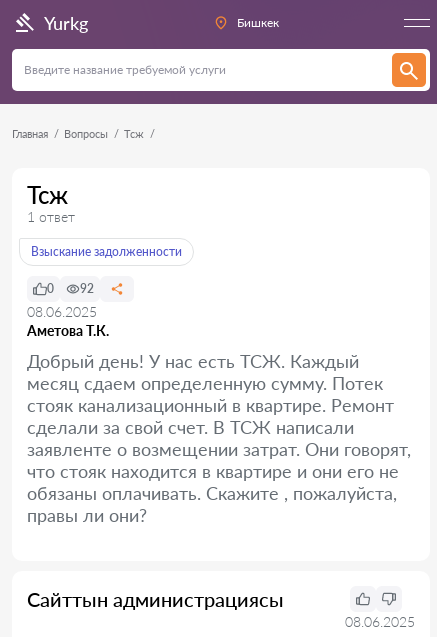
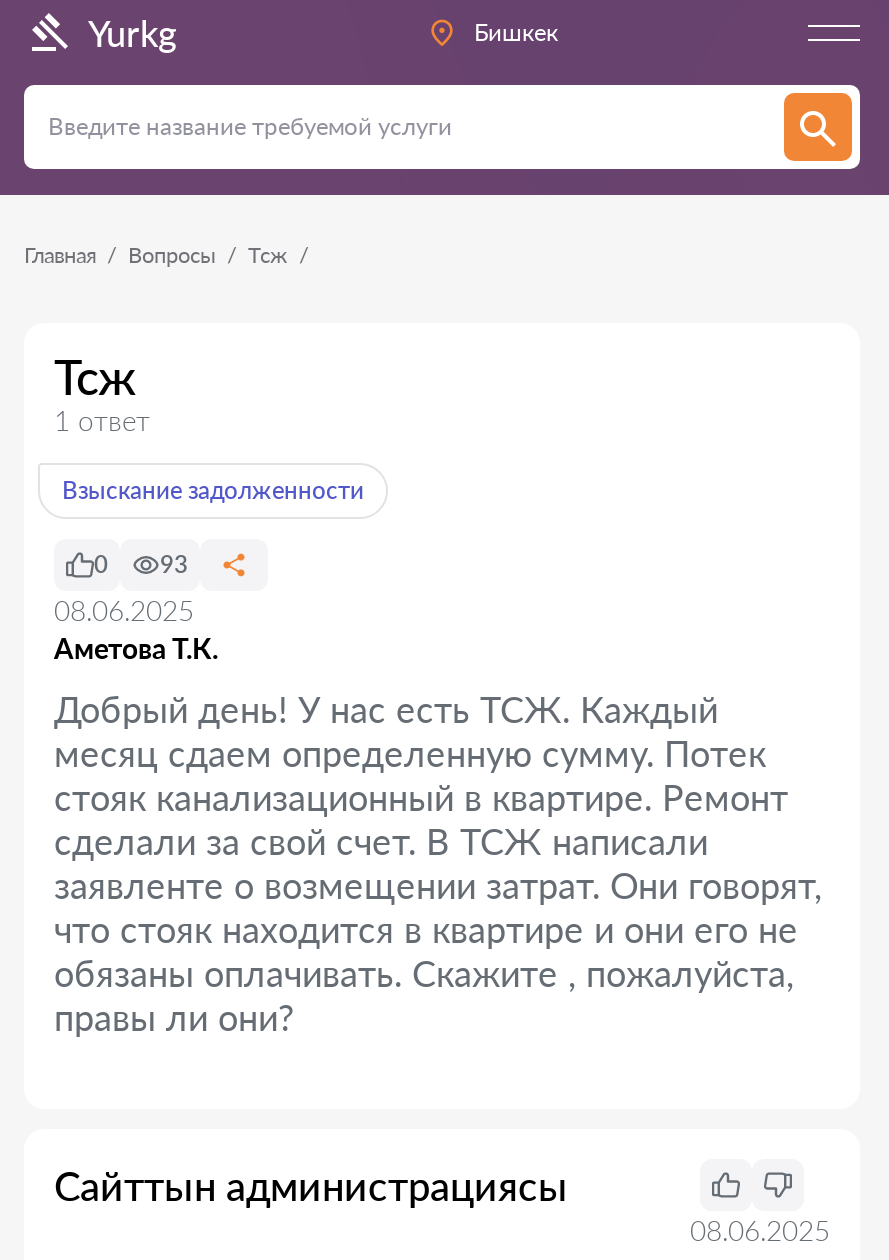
[47,281,94,296] 0 92 -> [94,549,188,579] 0 93

